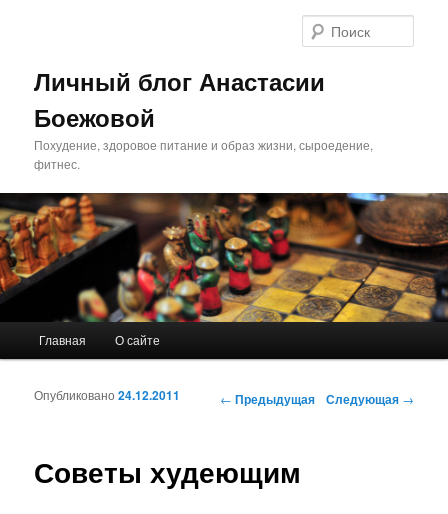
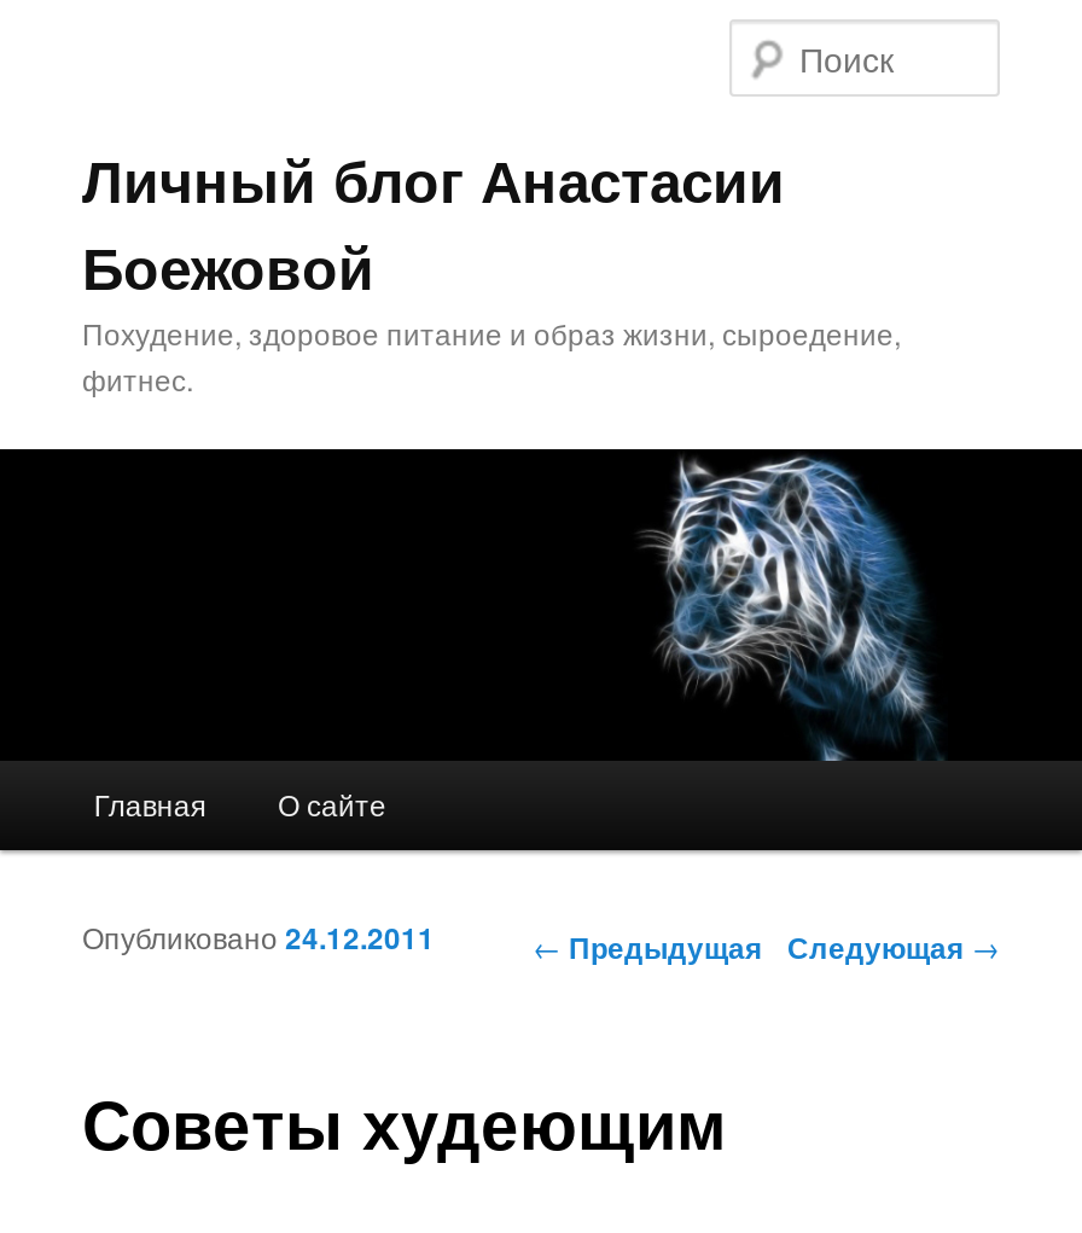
[3,192,445,323] [image] -> [7,447,1075,763] [image]

